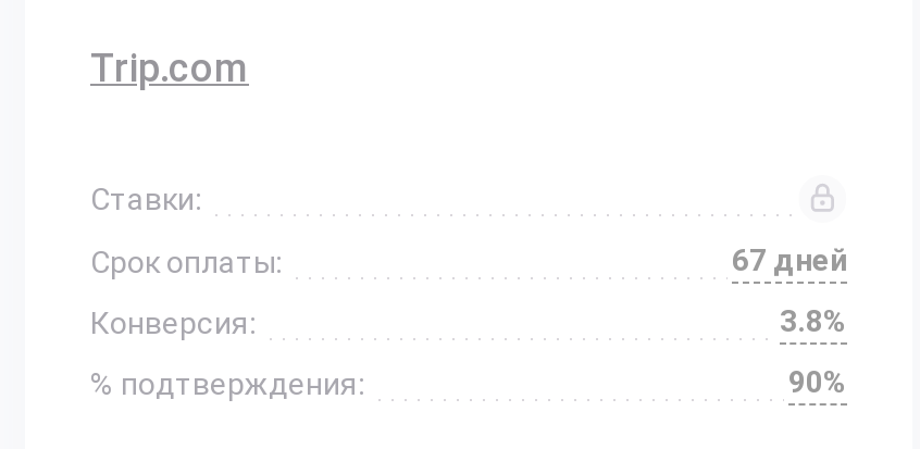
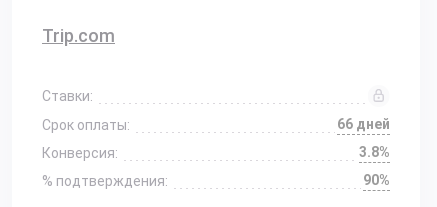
[732,242,847,277] 67 дней -> [337,116,390,132] 66 дней

